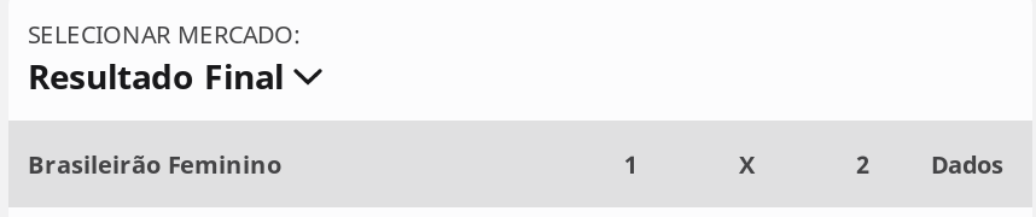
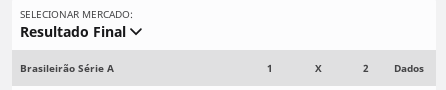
[28,147,281,181] Brasileirão Feminino -> [20,61,114,75] Brasileirão Série A

